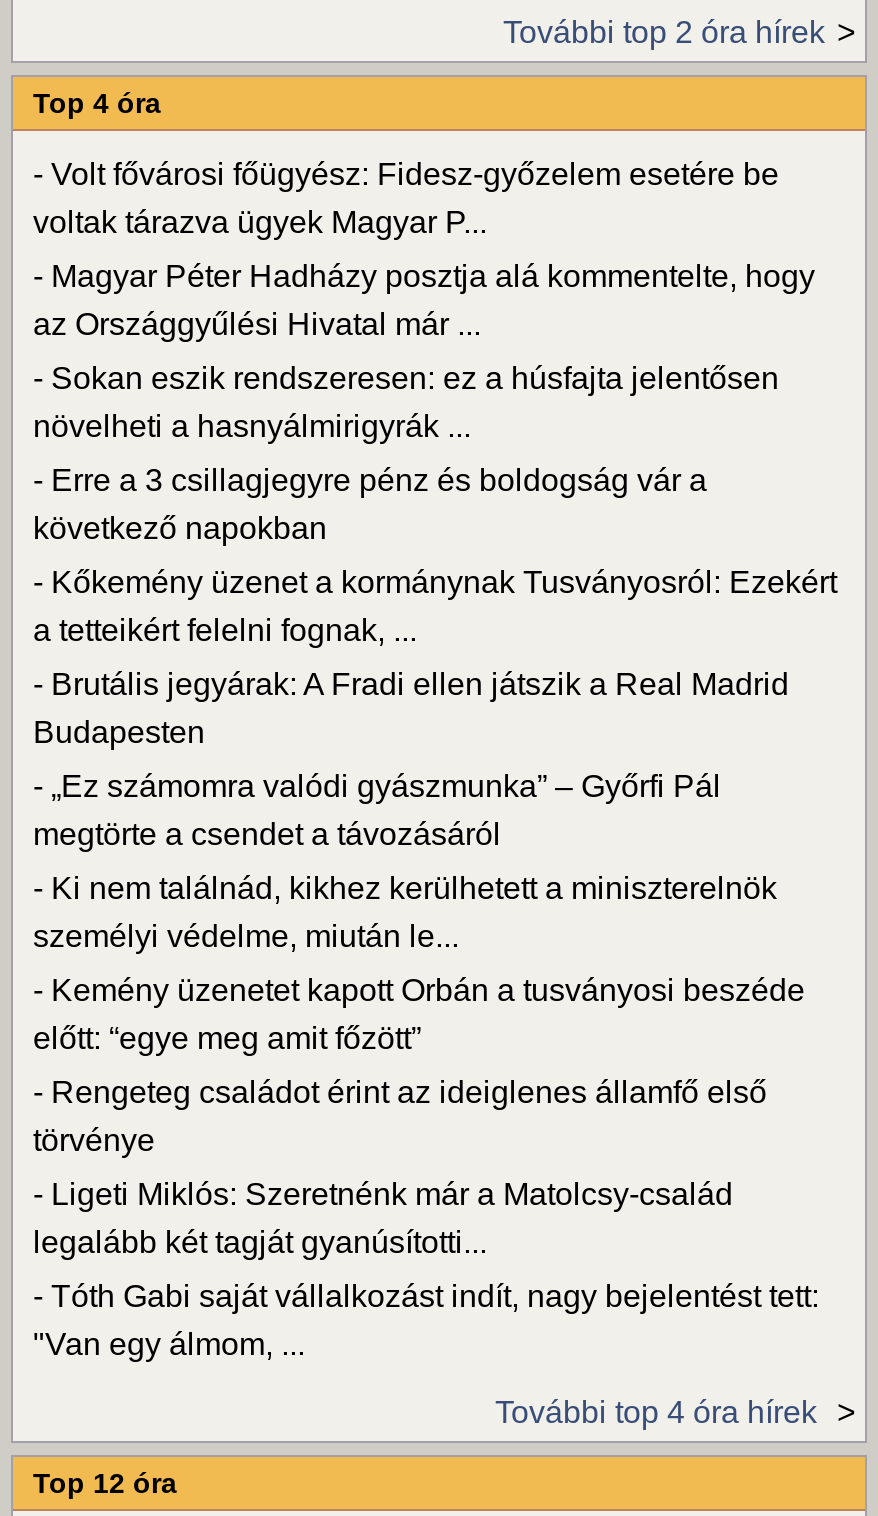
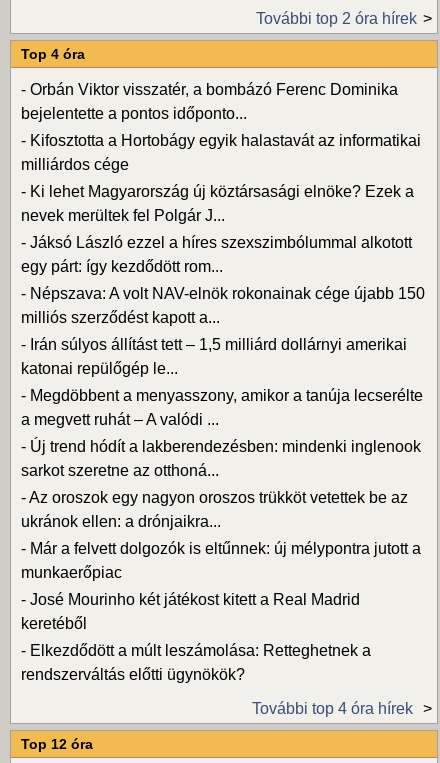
[33,157,779,239] - Volt fővárosi főügyész: Fidesz-győzelem esetére be | voltak tárazva ügyek Magyar P... -> [21,81,398,122] - Orbán Viktor visszatér, a bombázó Ferenc Dominika | bejelentette a pontos időponto...
[33,259,815,341] - Magyar Péter Hadházy posztja alá kommentelte, hogy | az Országgyűlési Hivatal már ... -> [21,132,421,173] - Kifosztotta a Hortobágy egyik halastavát az informatikai | milliárdos cége
[33,361,779,443] - Sokan eszik rendszeresen: ez a húsfajta jelentősen | növelheti a hasnyálmirigyrák ... -> [21,183,414,224] - Ki lehet Magyarország új köztársasági elnöke? Ezek a | nevek merültek fel Polgár J...
[33,463,707,545] - Erre a 3 csillagjegyre pénz és boldogság vár a | következő napokban -> [21,234,412,275] - Jáksó László ezzel a híres szexszimbólummal alkotott | egy párt: így kezdődött rom...
[33,565,837,647] - Kőkemény üzenet a kormánynak Tusványosról: Ezekért | a tetteikért felelni fognak, ... -> [21,285,425,326] - Népszava: A volt NAV-elnök rokonainak cége újabb 150 | milliós szerződést kapott a...
[33,667,789,749] - Brutális jegyárak: A Fradi ellen játszik a Real Madrid | Budapesten -> [21,336,407,377] - Irán súlyos állítást tett – 1,5 milliárd dollárnyi amerikai | katonai repülőgép le...
[33,769,721,851] - „Ez számomra valódi gyászmunka” – Győrfi Pál | megtörte a csendet a távozásáról -> [21,387,423,428] - Megdöbbent a menyasszony, amikor a tanúja lecserélte | a megvett ruhát – A valódi ...
[33,871,777,953] - Ki nem találnád, kikhez kerülhetett a miniszterelnök | személyi védelme, miután le... -> [21,438,421,479] - Új trend hódít a lakberendezésben: mindenki inglenook | sarkot szeretne az otthoná...
[33,973,805,1055] - Kemény üzenetet kapott Orbán a tusványosi beszéde | előtt: “egye meg amit főzött” -> [21,489,408,530] - Az oroszok egy nagyon oroszos trükköt vetettek be az | ukránok ellen: a drónjaikra...
[33,1075,767,1157] - Rengeteg családot érint az ideiglenes államfő első | törvénye -> [21,540,421,581] - Már a felvett dolgozók is eltűnnek: új mélypontra jutott a | munkaerőpiac
[33,1177,733,1259] - Ligeti Miklós: Szeretnénk már a Matolcsy-család | legalább két tagját gyanúsítotti... -> [21,591,360,632] - José Mourinho két játékost kitett a Real Madrid | keretéből
[33,1279,819,1361] - Tóth Gabi saját vállalkozást indít, nagy bejelentést tett: | "Van egy álmom, ... -> [21,642,371,683] - Elkezdődött a múlt leszámolása: Retteghetnek a | rendszerváltás előtti ügynökök?

